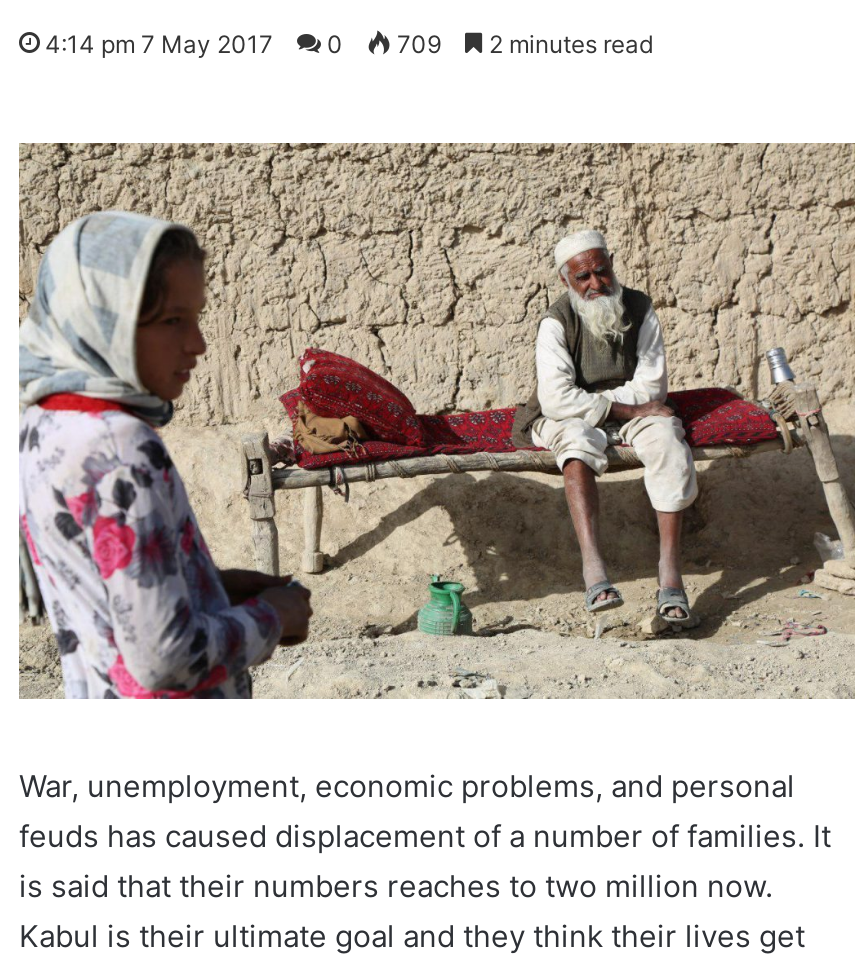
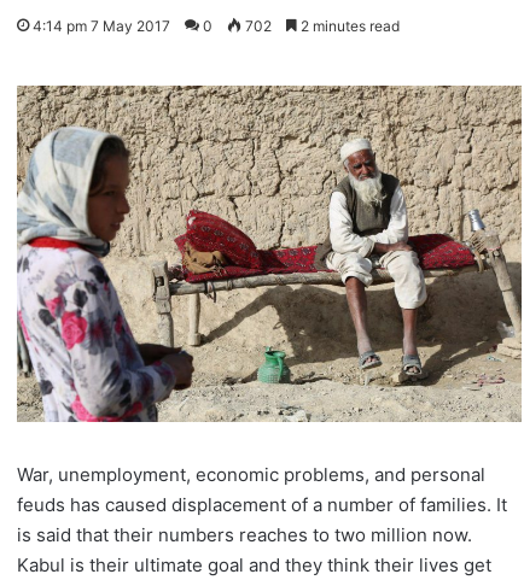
[45,29,653,59] 4:14 pm 7 May 2017 0 709 2 minutes read -> [33,17,400,35] 4:14 pm 7 May 2017 0 702 2 minutes read

